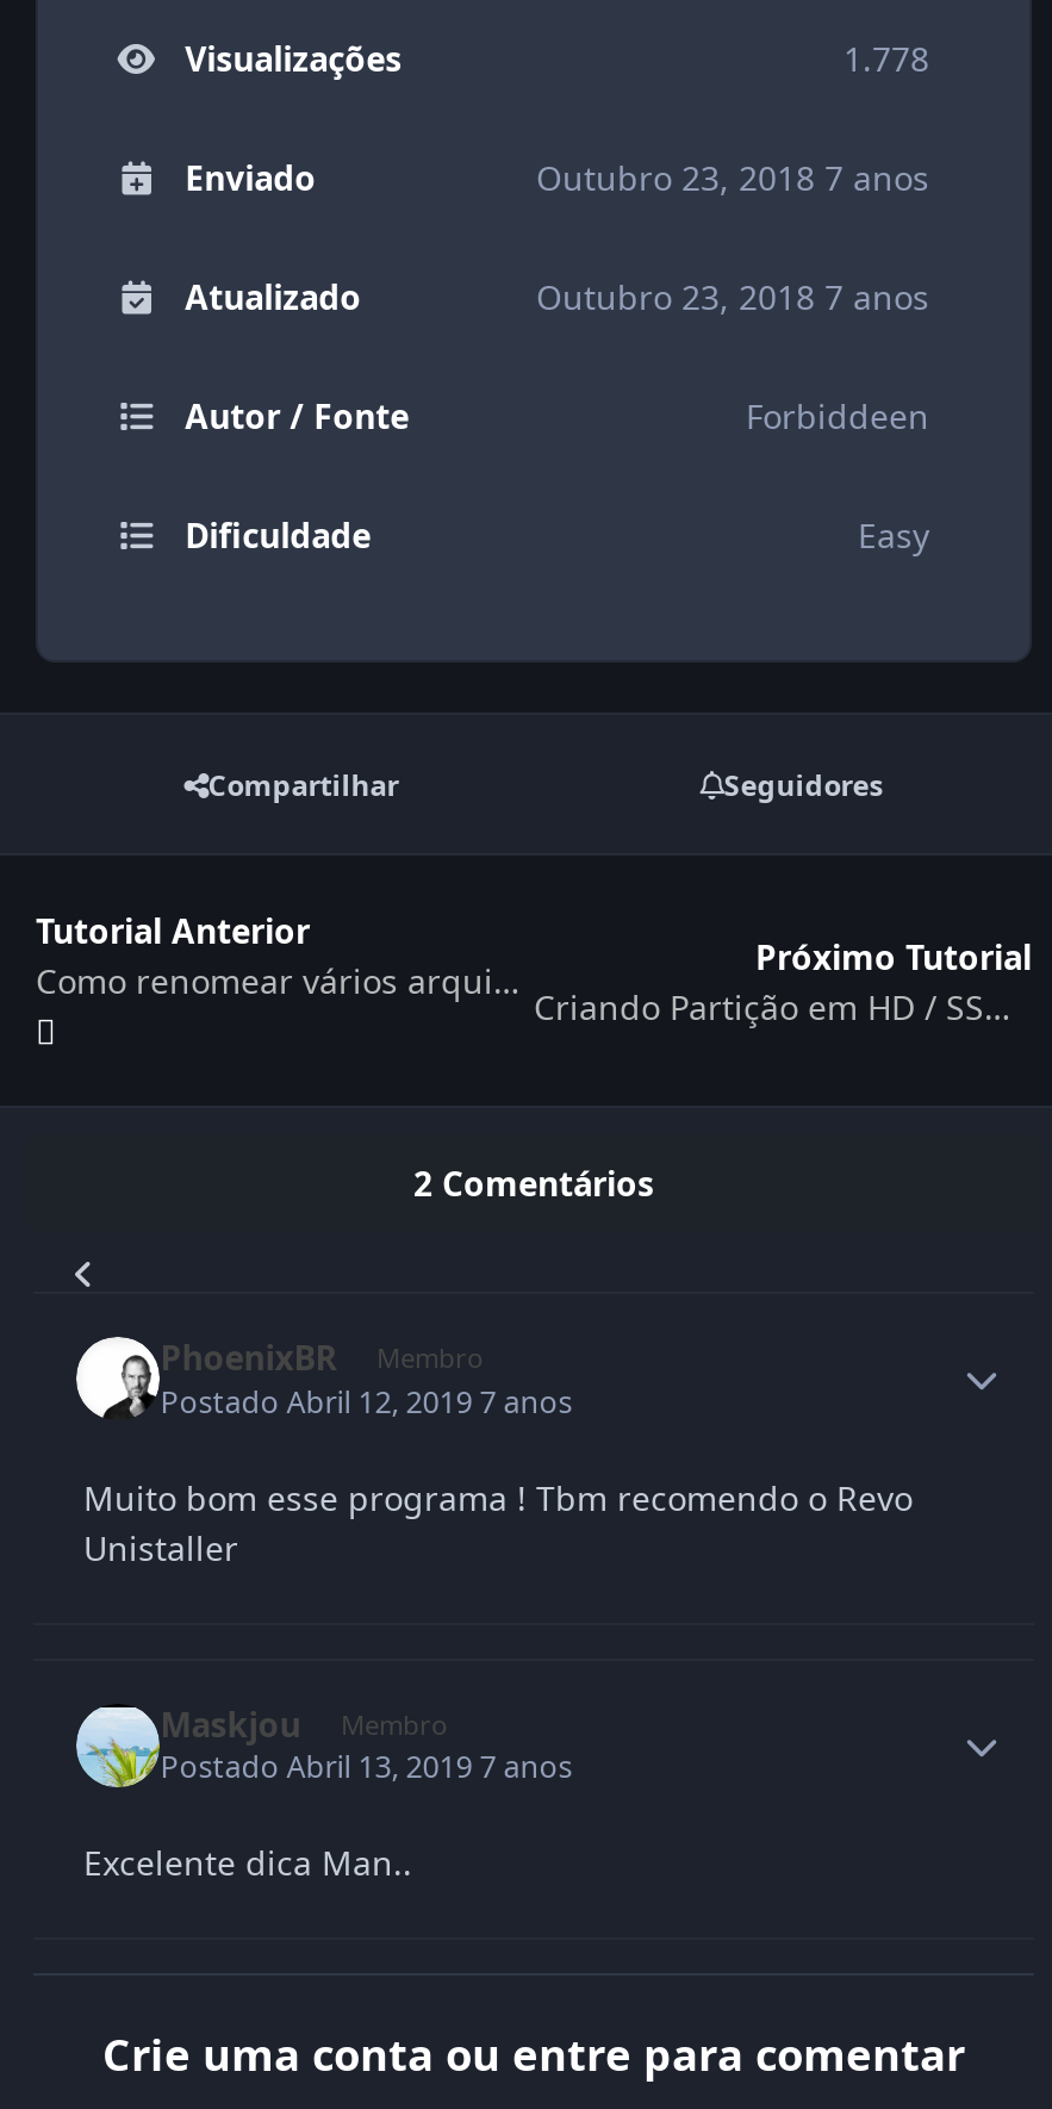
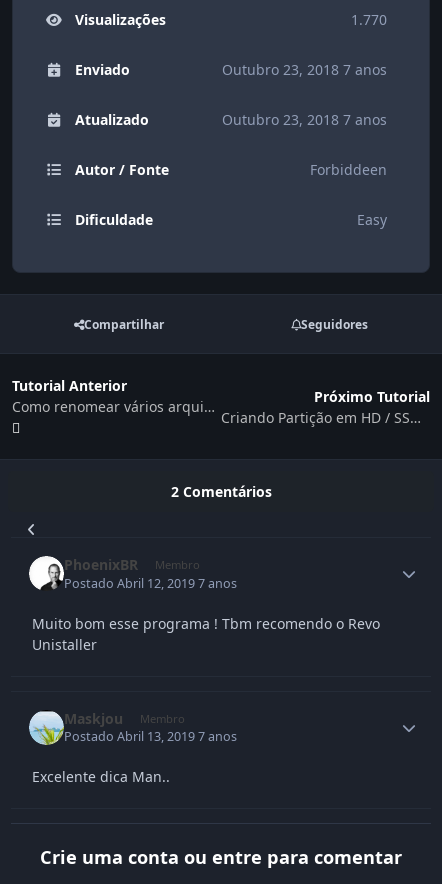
[844,36,929,82] 1.778 -> [351,10,387,29] 1.770

